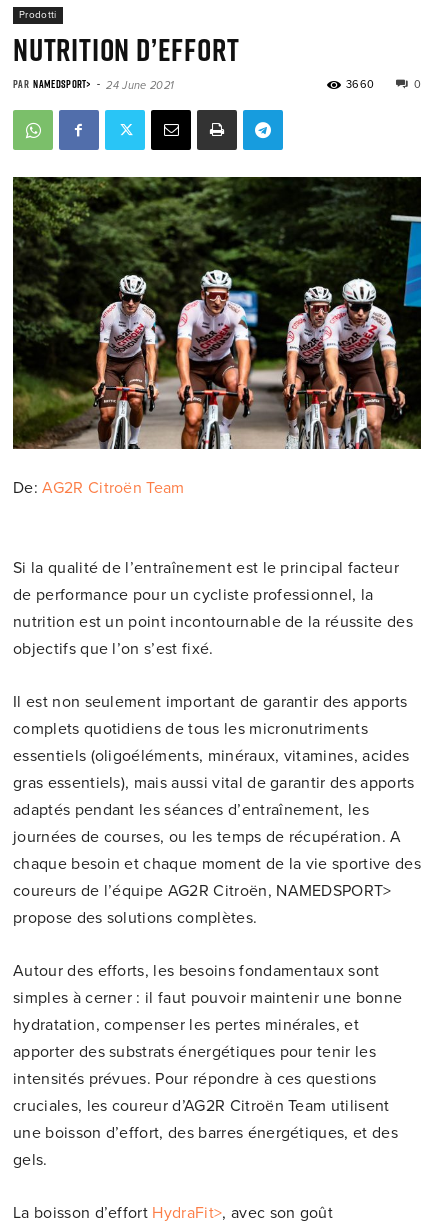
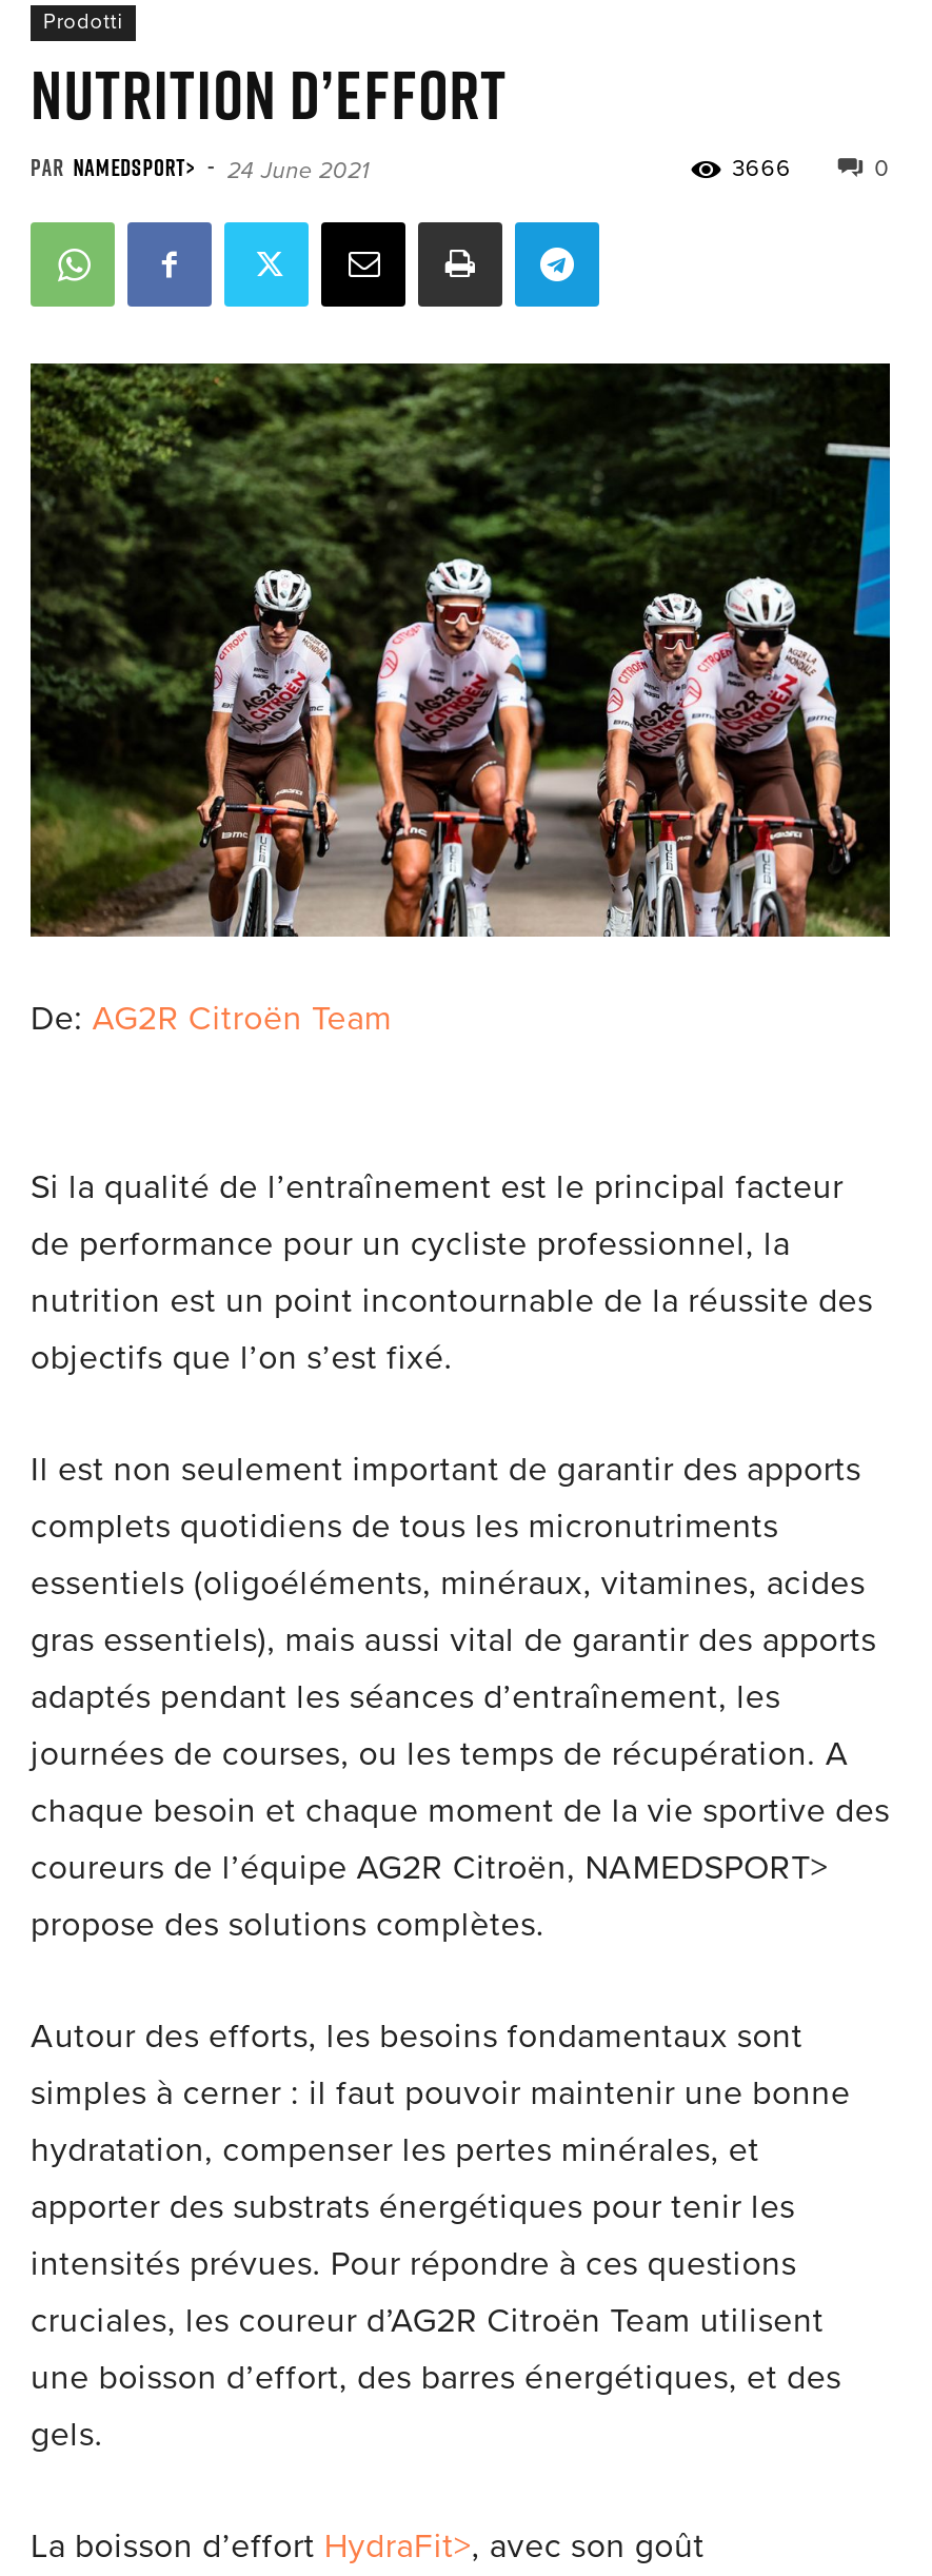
[346,78,374,91] 3660 -> [732,155,792,182] 3666

